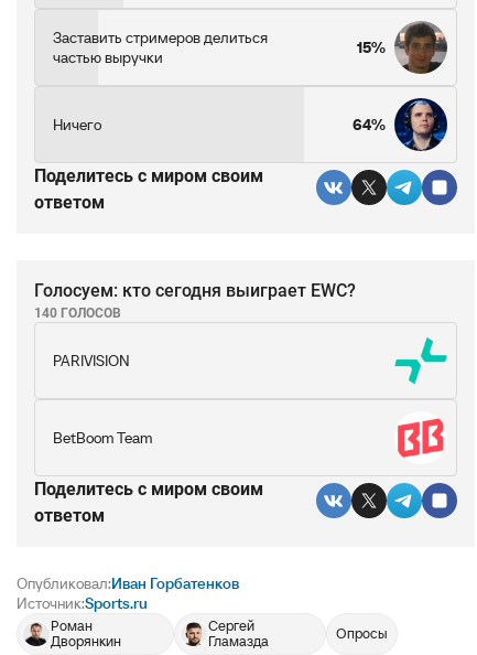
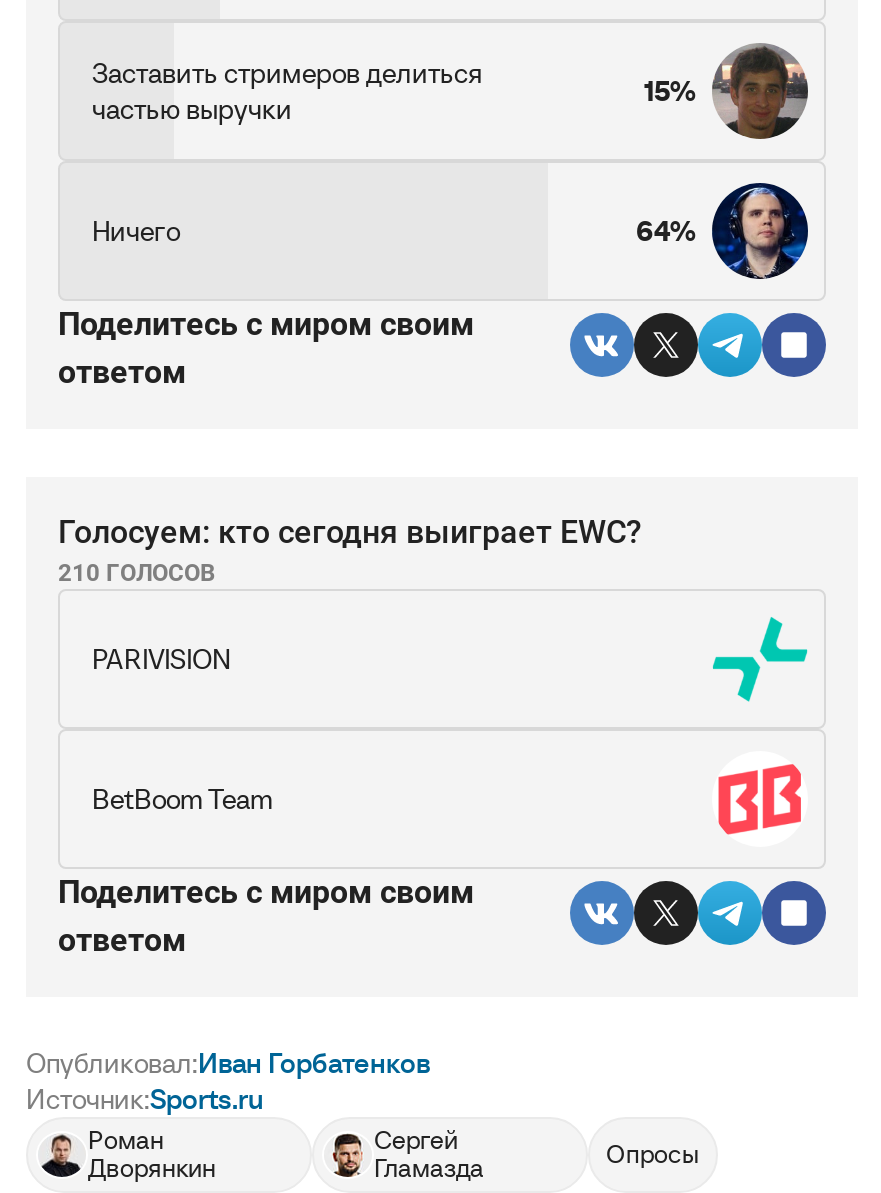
[34,306,121,321] 140 ГОЛОСОВ -> [58,560,216,588] 210 ГОЛОСОВ

